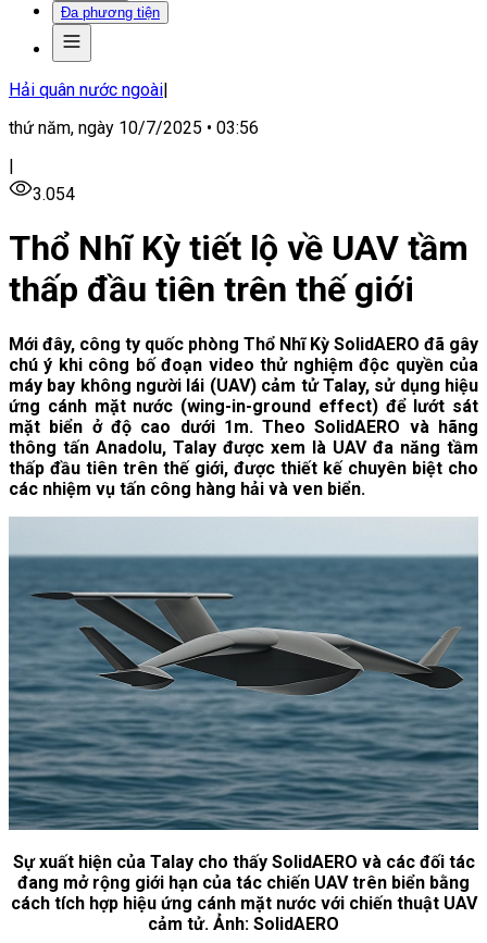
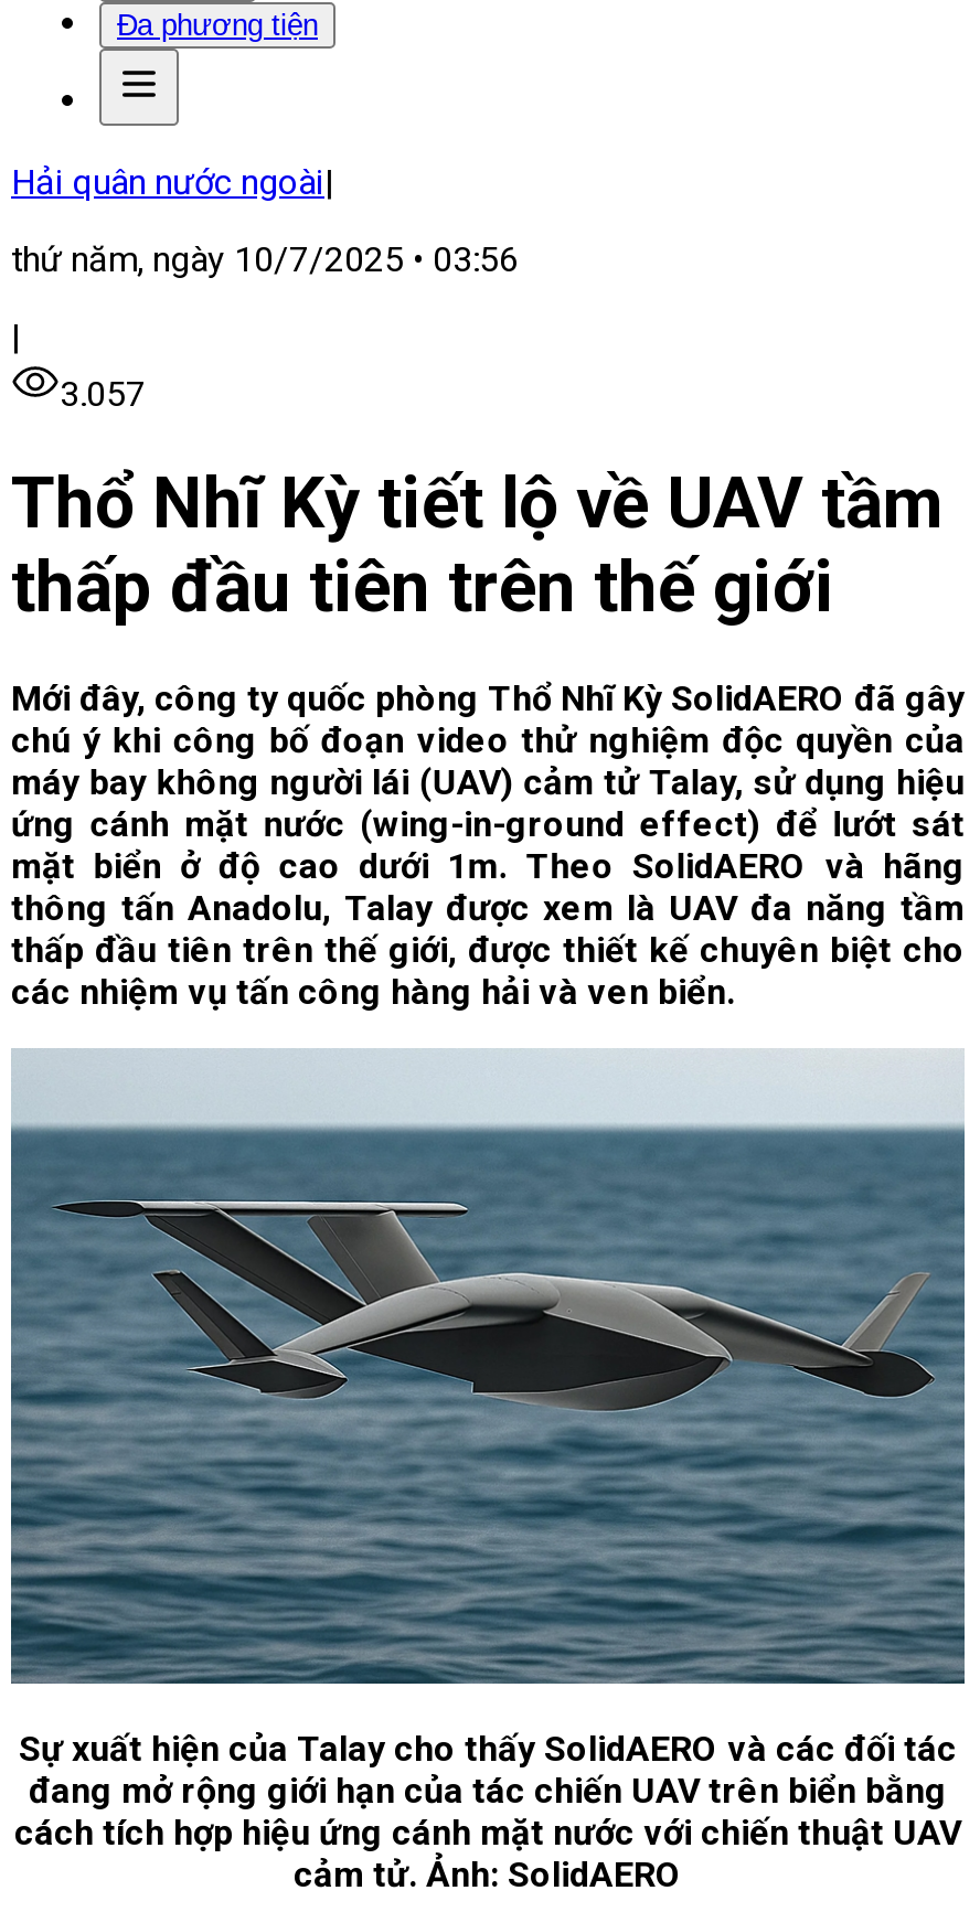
[33,184,75,204] 3.054 -> [60,373,146,415] 3.057

